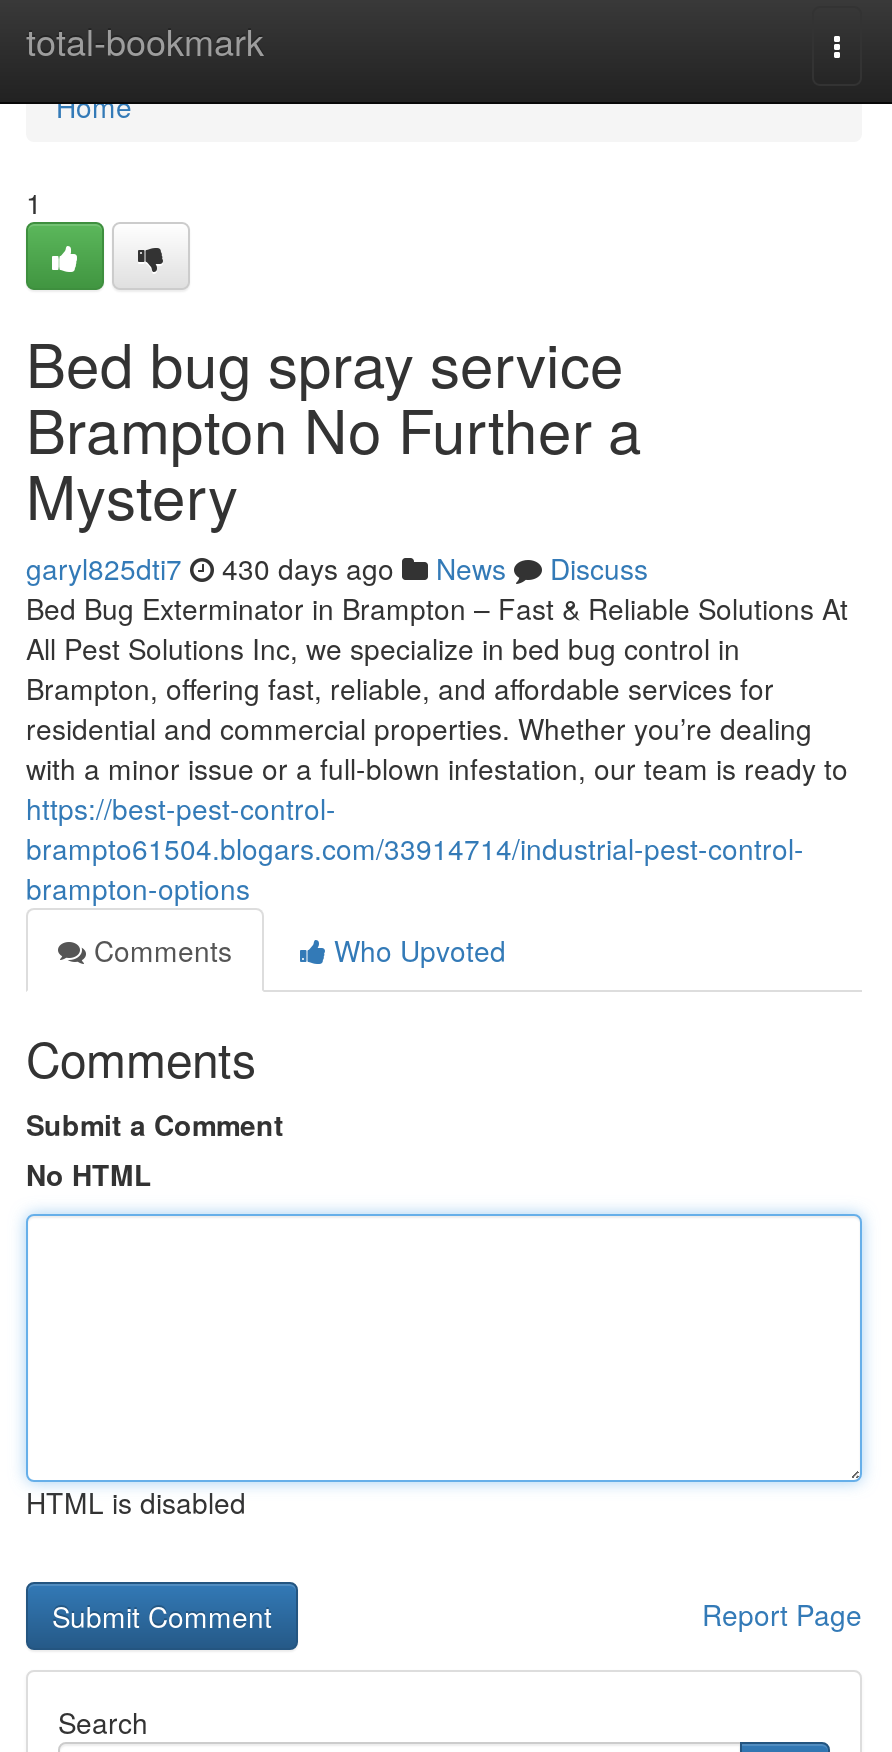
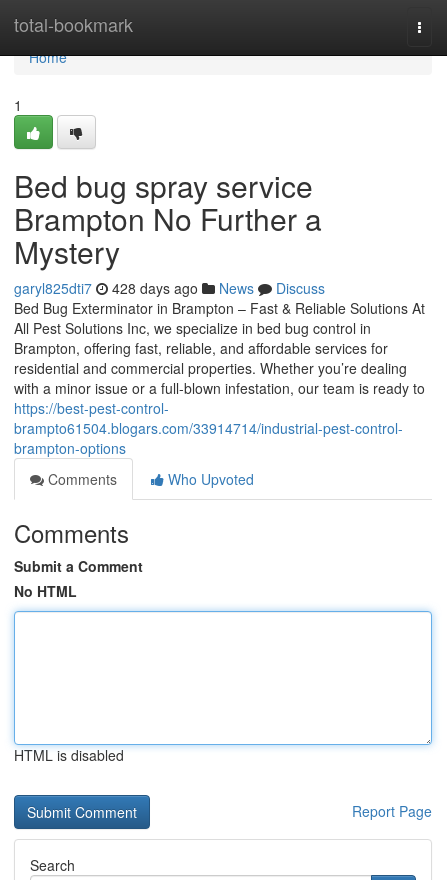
[26,548,648,588] garyl825dti7 430 days ago News Discuss -> [14,278,325,298] garyl825dti7 428 days ago News Discuss

